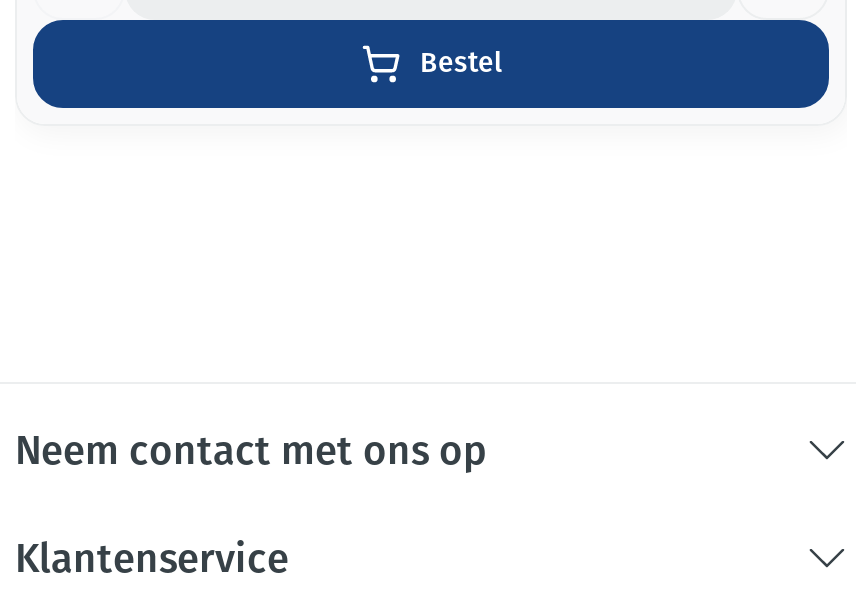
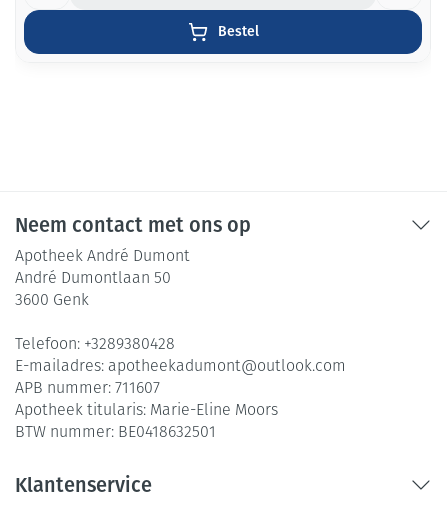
none -> [15,249,346,441] Apotheek André Dumont | André Dumontlaan 50 | 3600 Genk | Telefoon: +3289380428 | E-mailadres: apotheekadumont@outlook.com | APB nummer: 711607 | Apotheek titularis: Marie-Eline Moors | BTW nummer: BE0418632501

